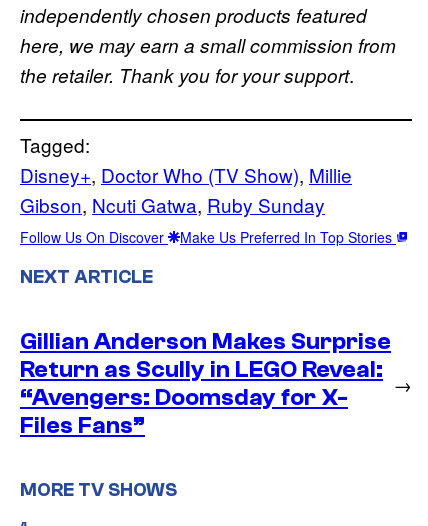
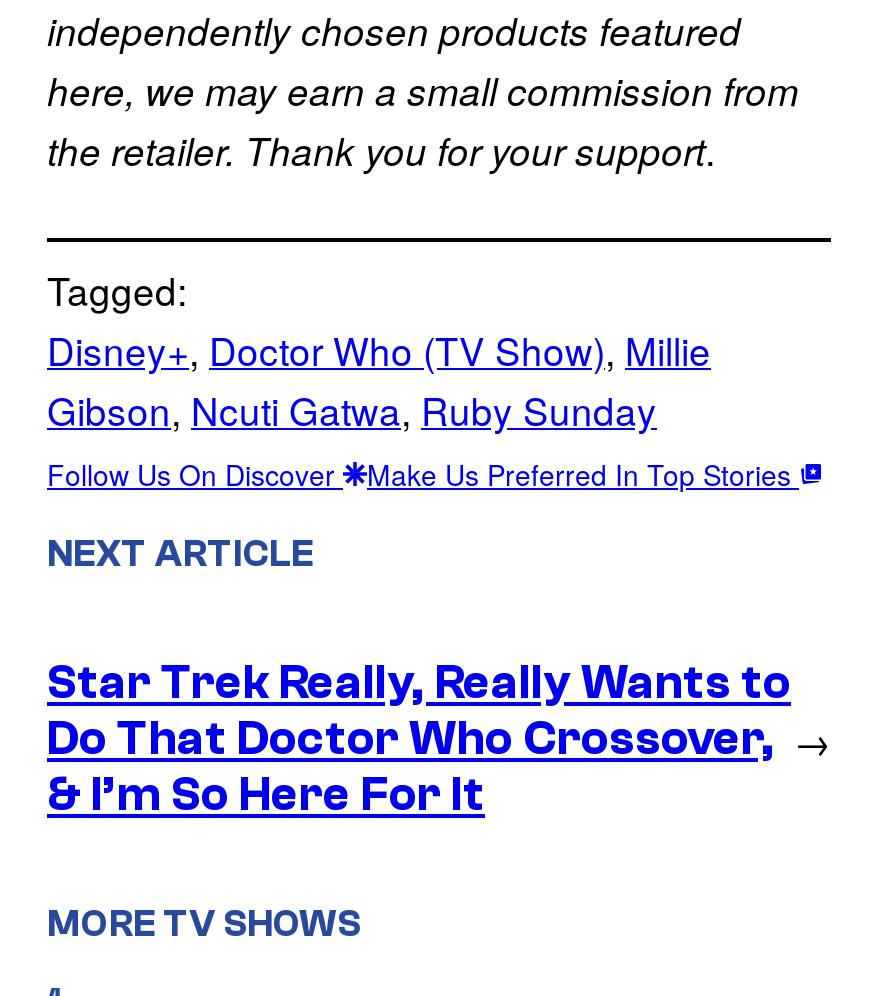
[20,328,391,439] Gillian Anderson Makes Surprise | Return as Scully in LEGO Reveal: | “Avengers: Doomsday for X- | Files Fans” -> [47,655,791,821] Star Trek Really, Really Wants to | Do That Doctor Who Crossover, | & I’m So Here For It

